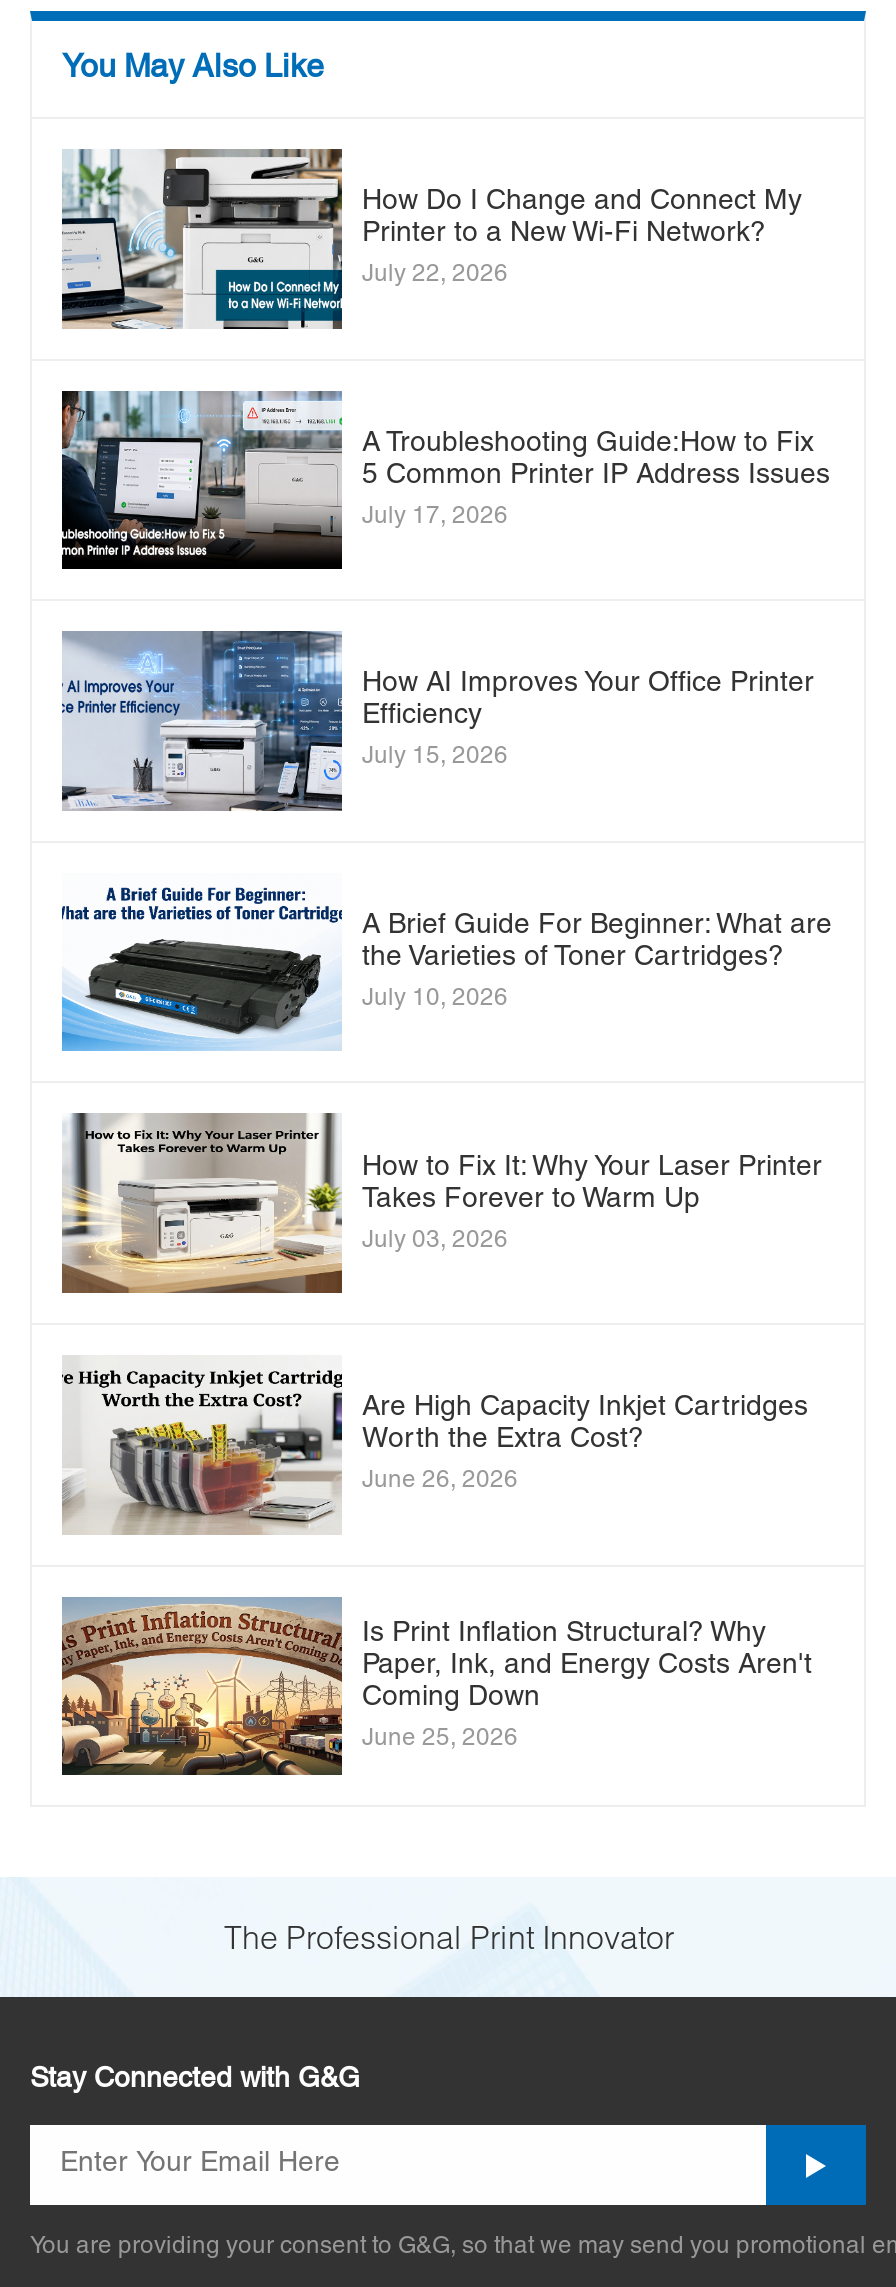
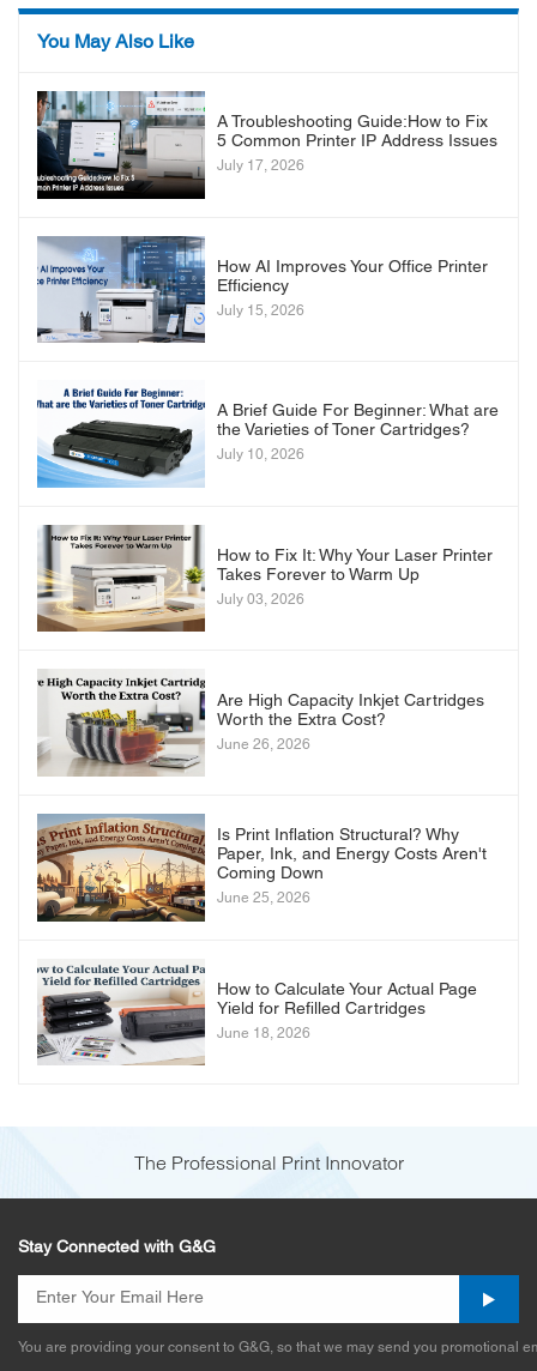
[62,147,802,331] [image] | How Do I Change and Connect My | Printer to a New Wi-Fi Network? | July 22, 2026 -> none
moved [58,387,832,1749] -> [35,89,499,905]: [image] | A Troubleshooting Guide:How to Fix | 5 Common Printer IP Address Issues | ... | Coming Down | June 25, 2026
none -> [37,964,477,1067] [image] | How to Calculate Your Actual Page | Yield for Refilled Cartridges | June 18, 2026

